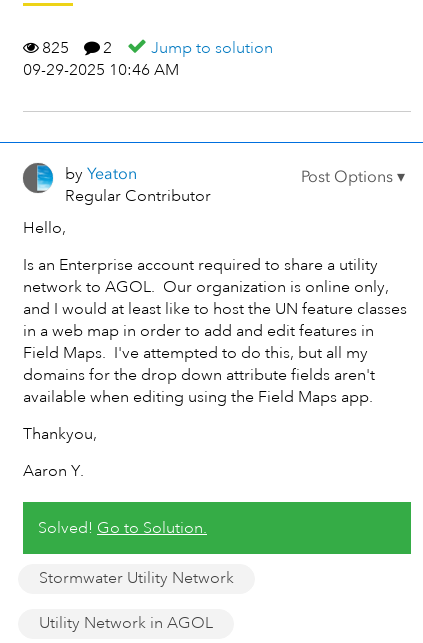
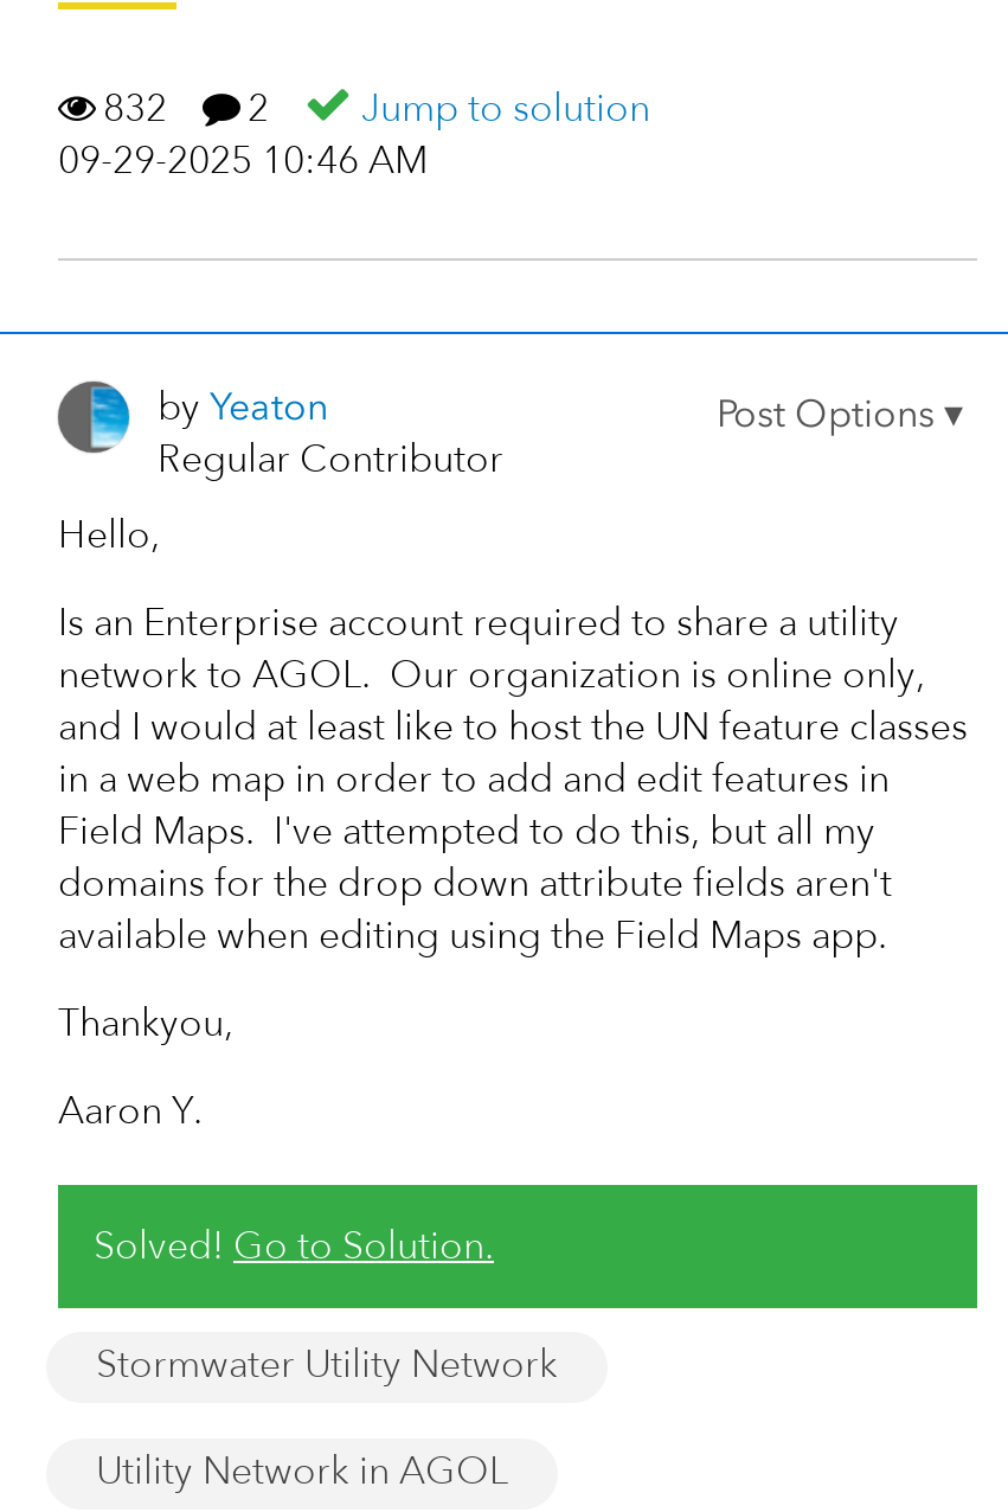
[42,38,273,58] 825 2 Jump to solution -> [103,85,650,133] 832 2 Jump to solution

